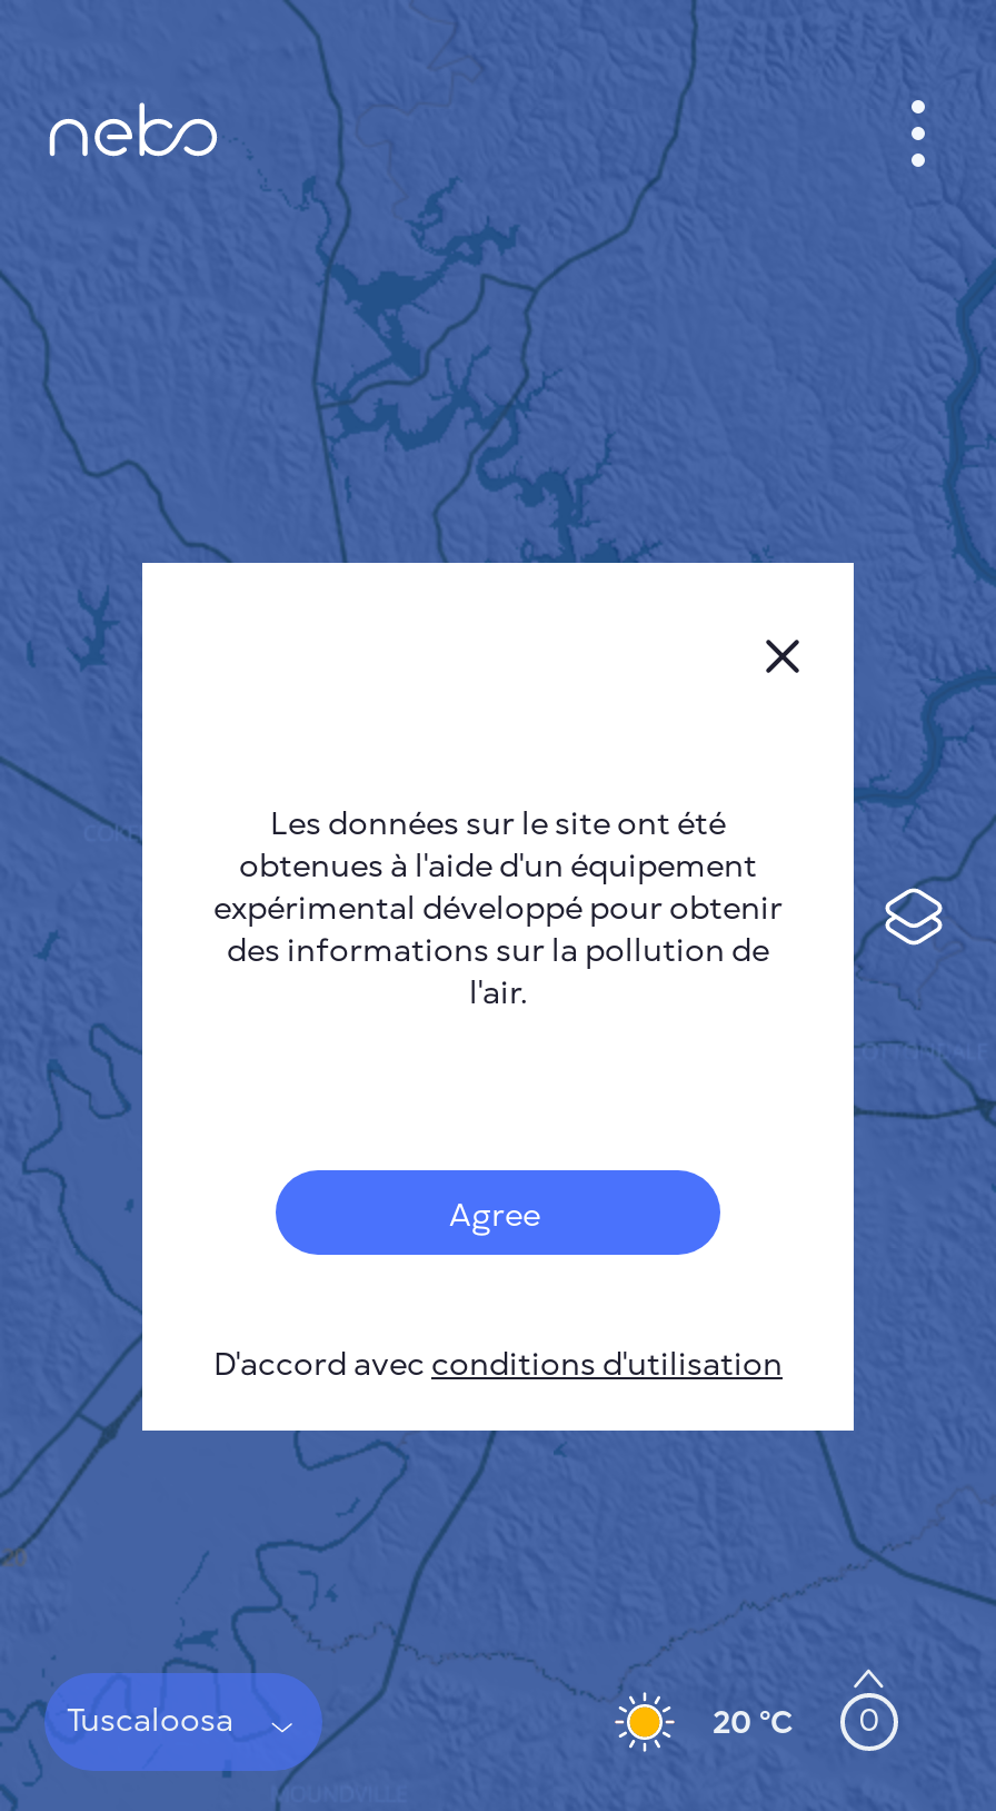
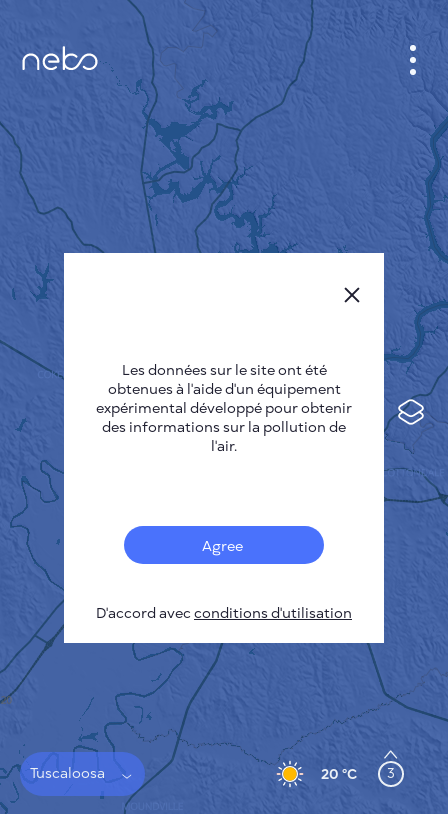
[713,1700,879,1743] 20 °C 0 -> [320,764,395,783] 20 °C 3

